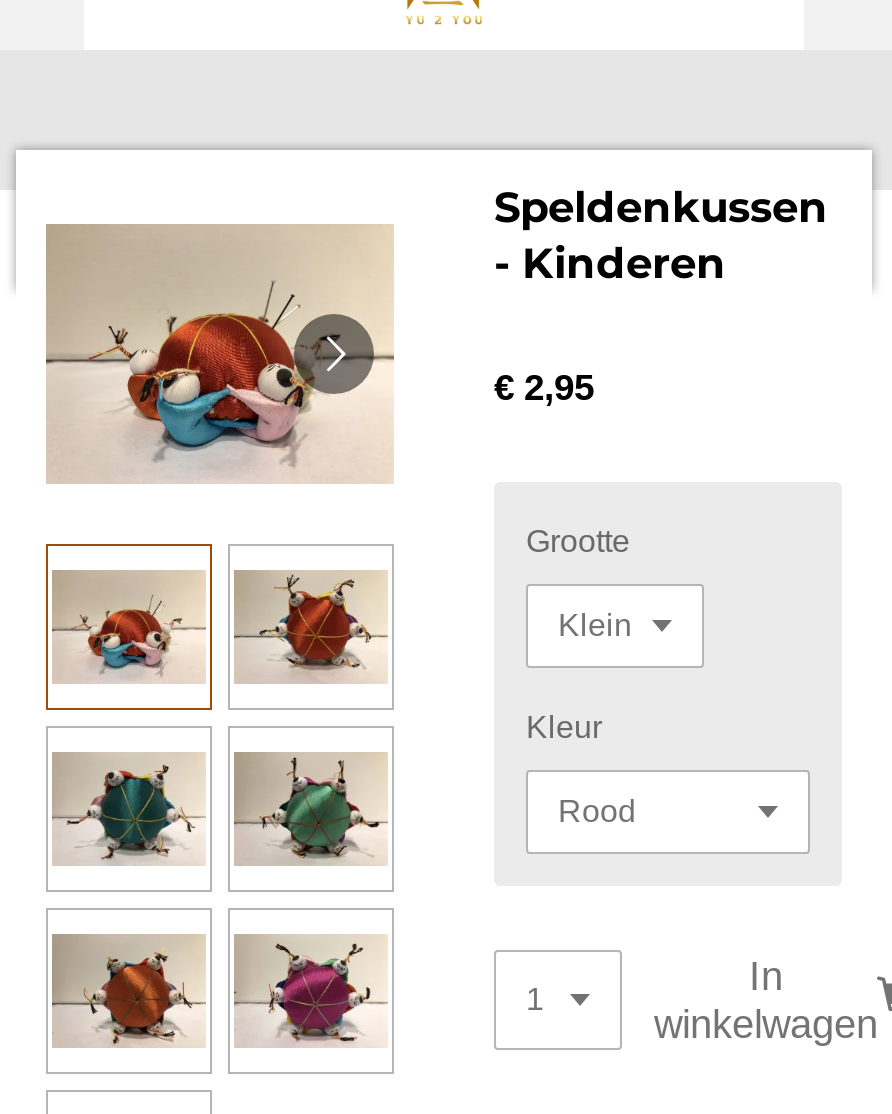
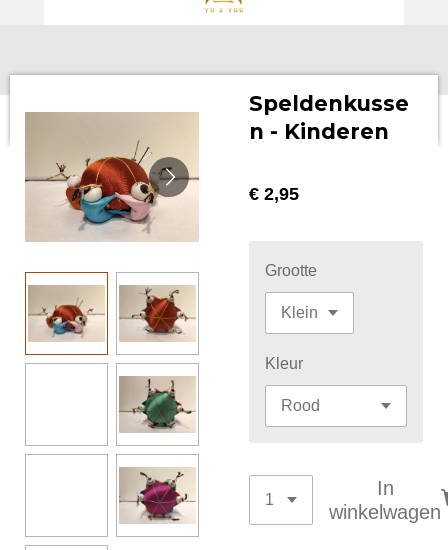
[52,750,206,866] [image] -> none
[52,932,206,1048] [image] -> none

